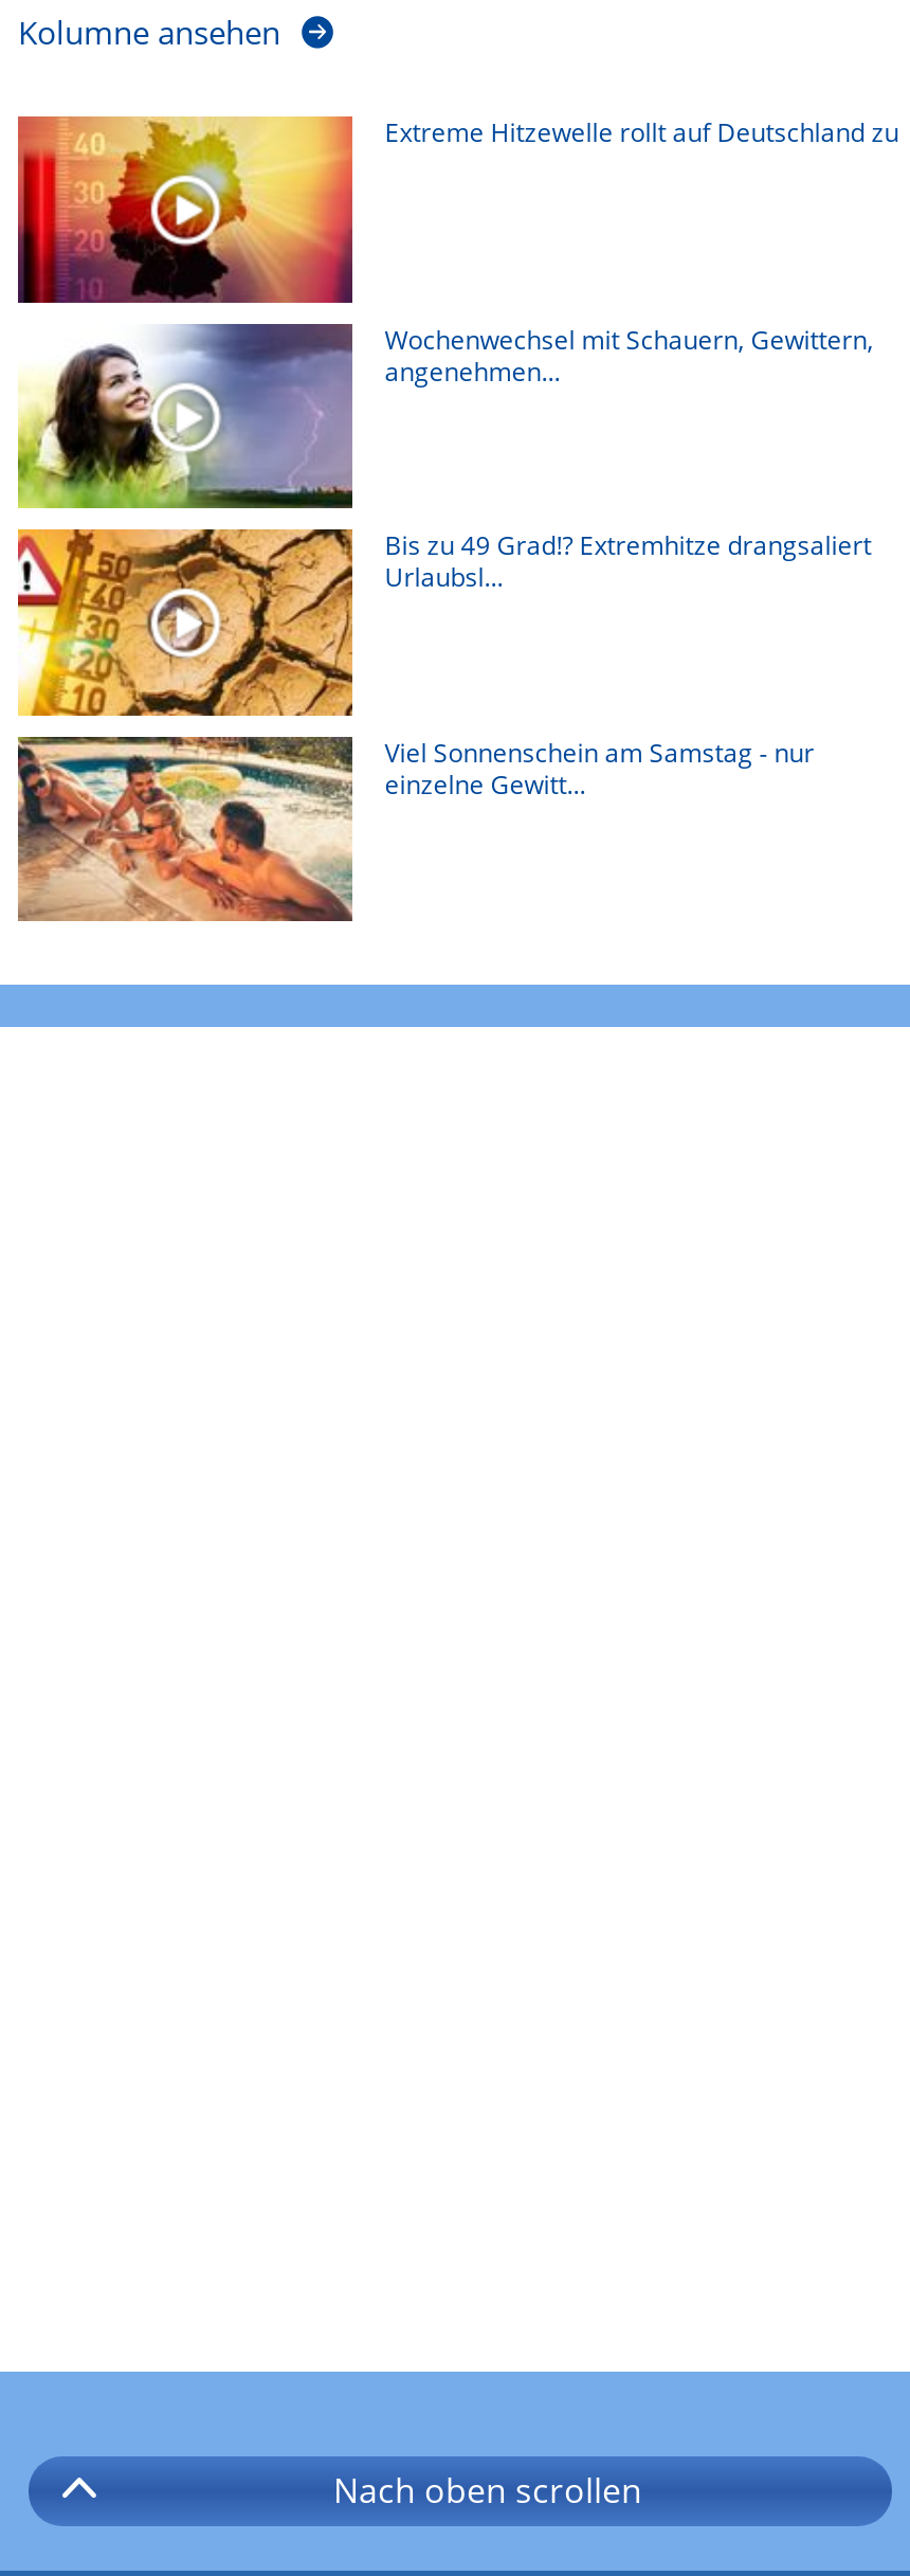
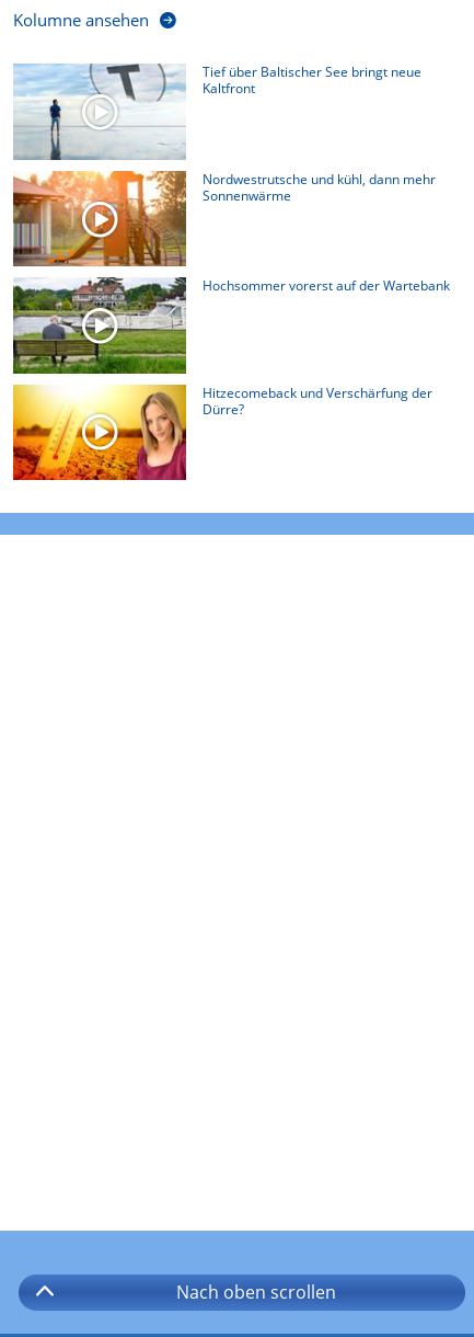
[16,114,899,305] [image] | Extreme Hitzewelle rollt auf Deutschland zu -> [13,62,422,161] [image] | Tief über Baltischer See bringt neue | Kaltfront
[16,321,873,510] [image] | Wochenwechsel mit Schauern, Gewittern, | angenehmen... -> [12,170,436,267] [image] | Nordwestrutsche und kühl, dann mehr | Sonnenwärme
[16,527,871,718] [image] | Bis zu 49 Grad!? Extremhitze drangsaliert | Urlaubsl... -> [12,276,450,375] [image] | Hochsommer vorerst auf der Wartebank
[16,734,814,923] [image] | Viel Sonnenschein am Samstag - nur | einzelne Gewitt... -> [12,383,433,481] [image] | Hitzecomeback und Verschärfung der | Dürre?

